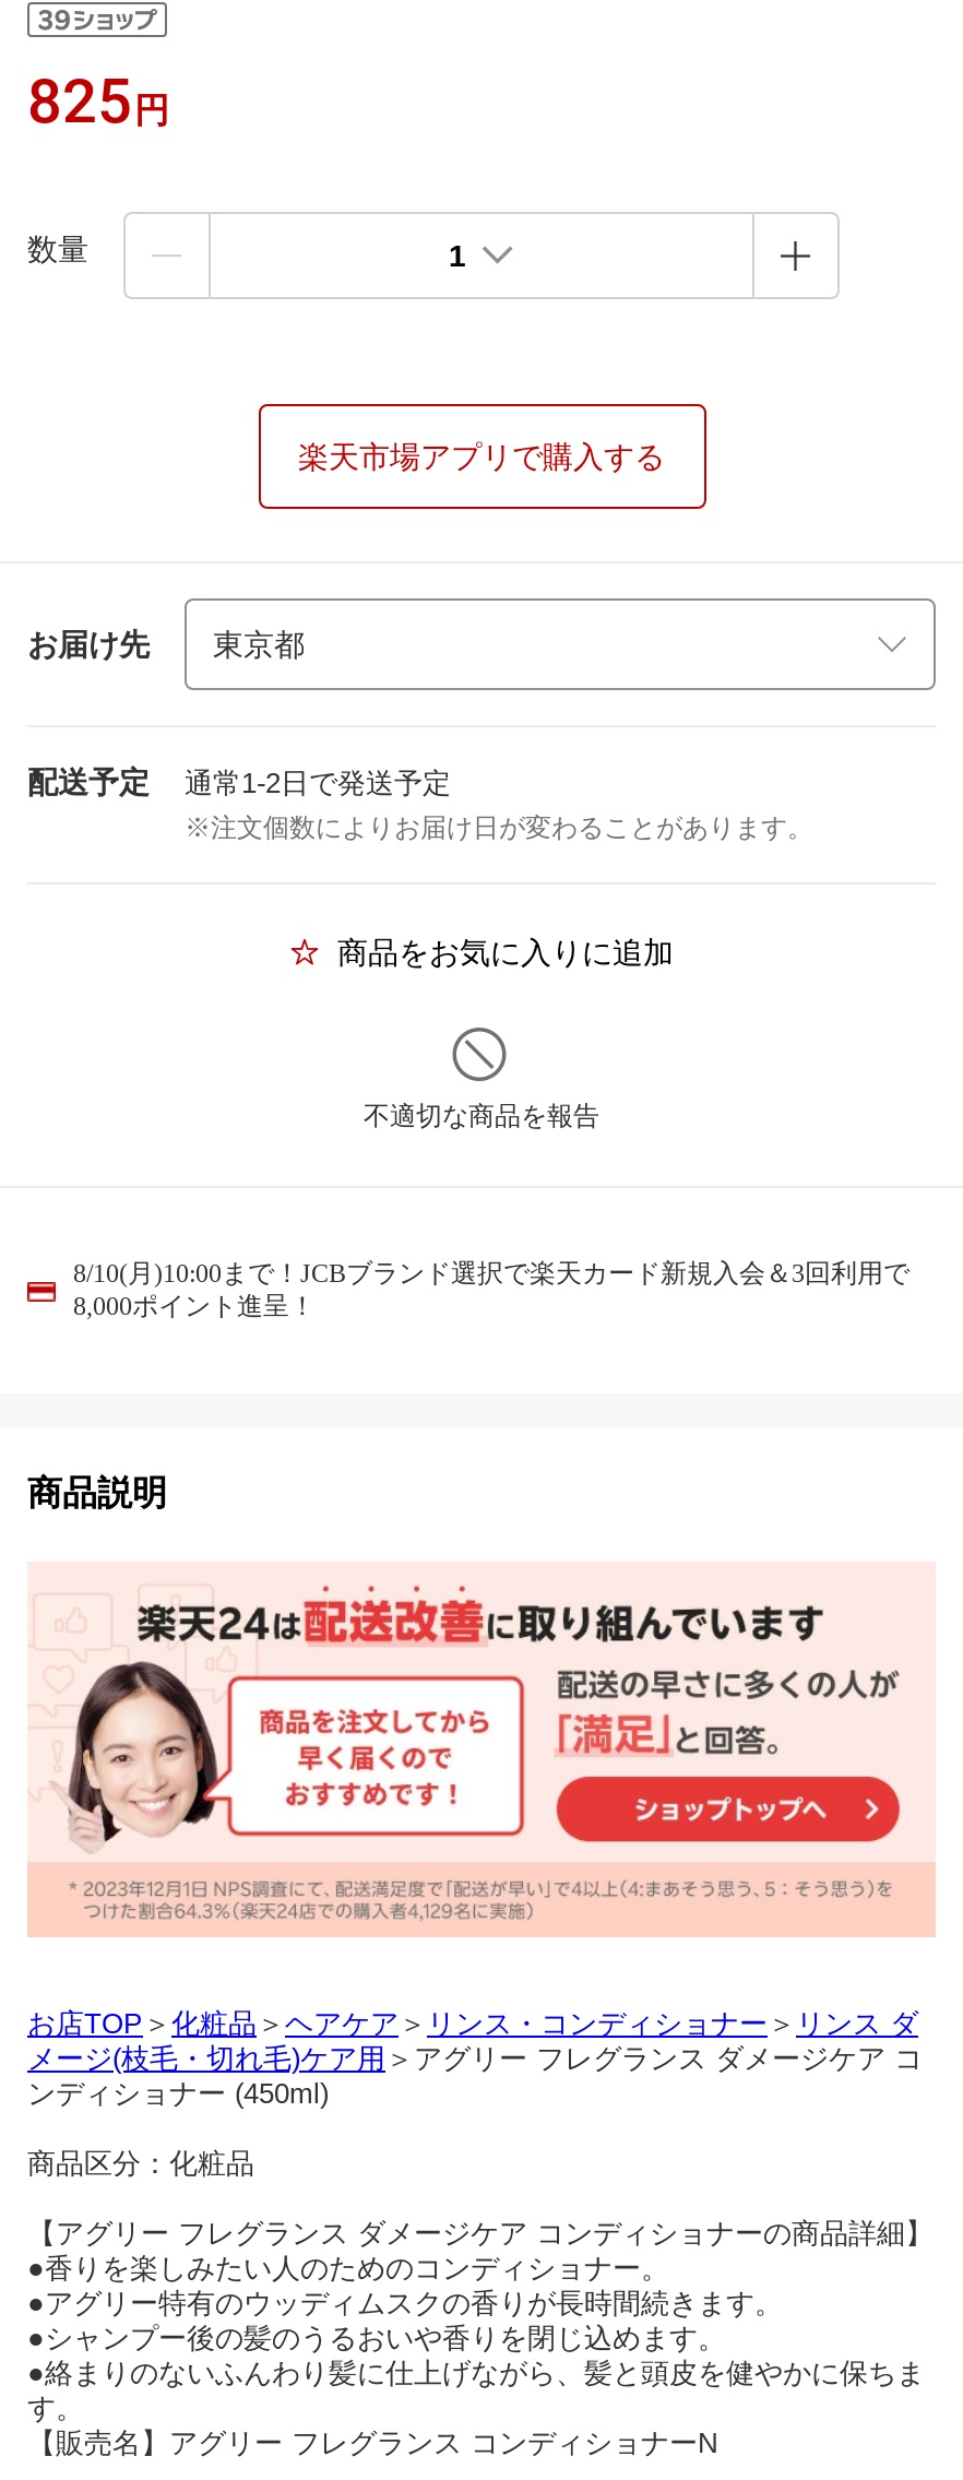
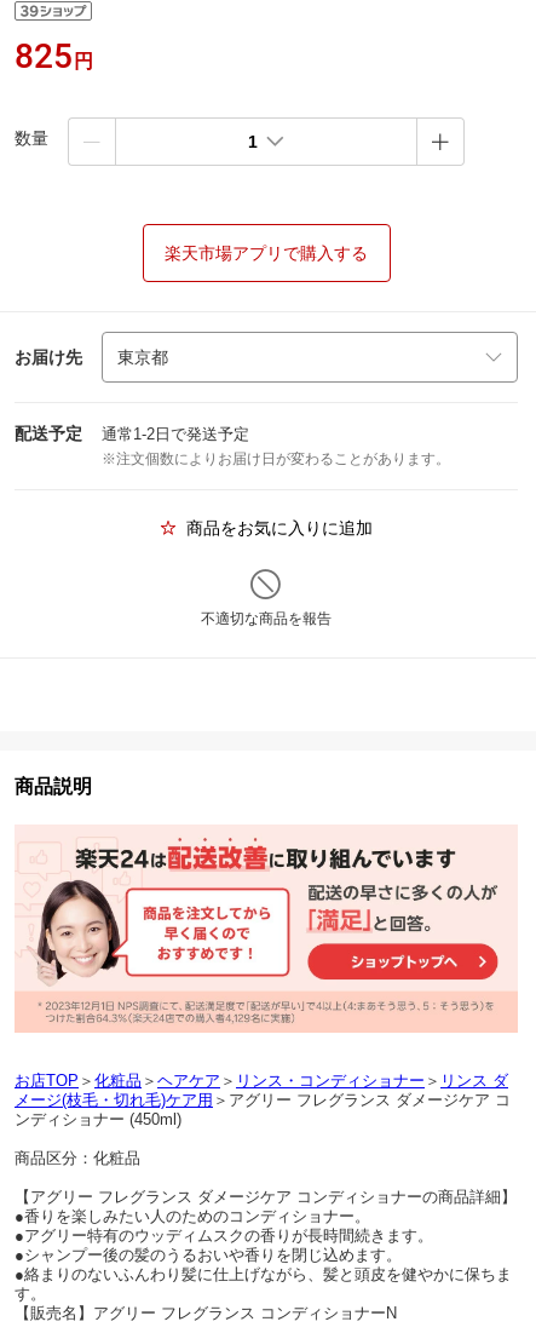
[73,1258,909,1321] 8/10(月)10:00まで！JCBブランド選択で楽天カード新規入会＆3回利用で | 8,000ポイント進呈！ -> none

